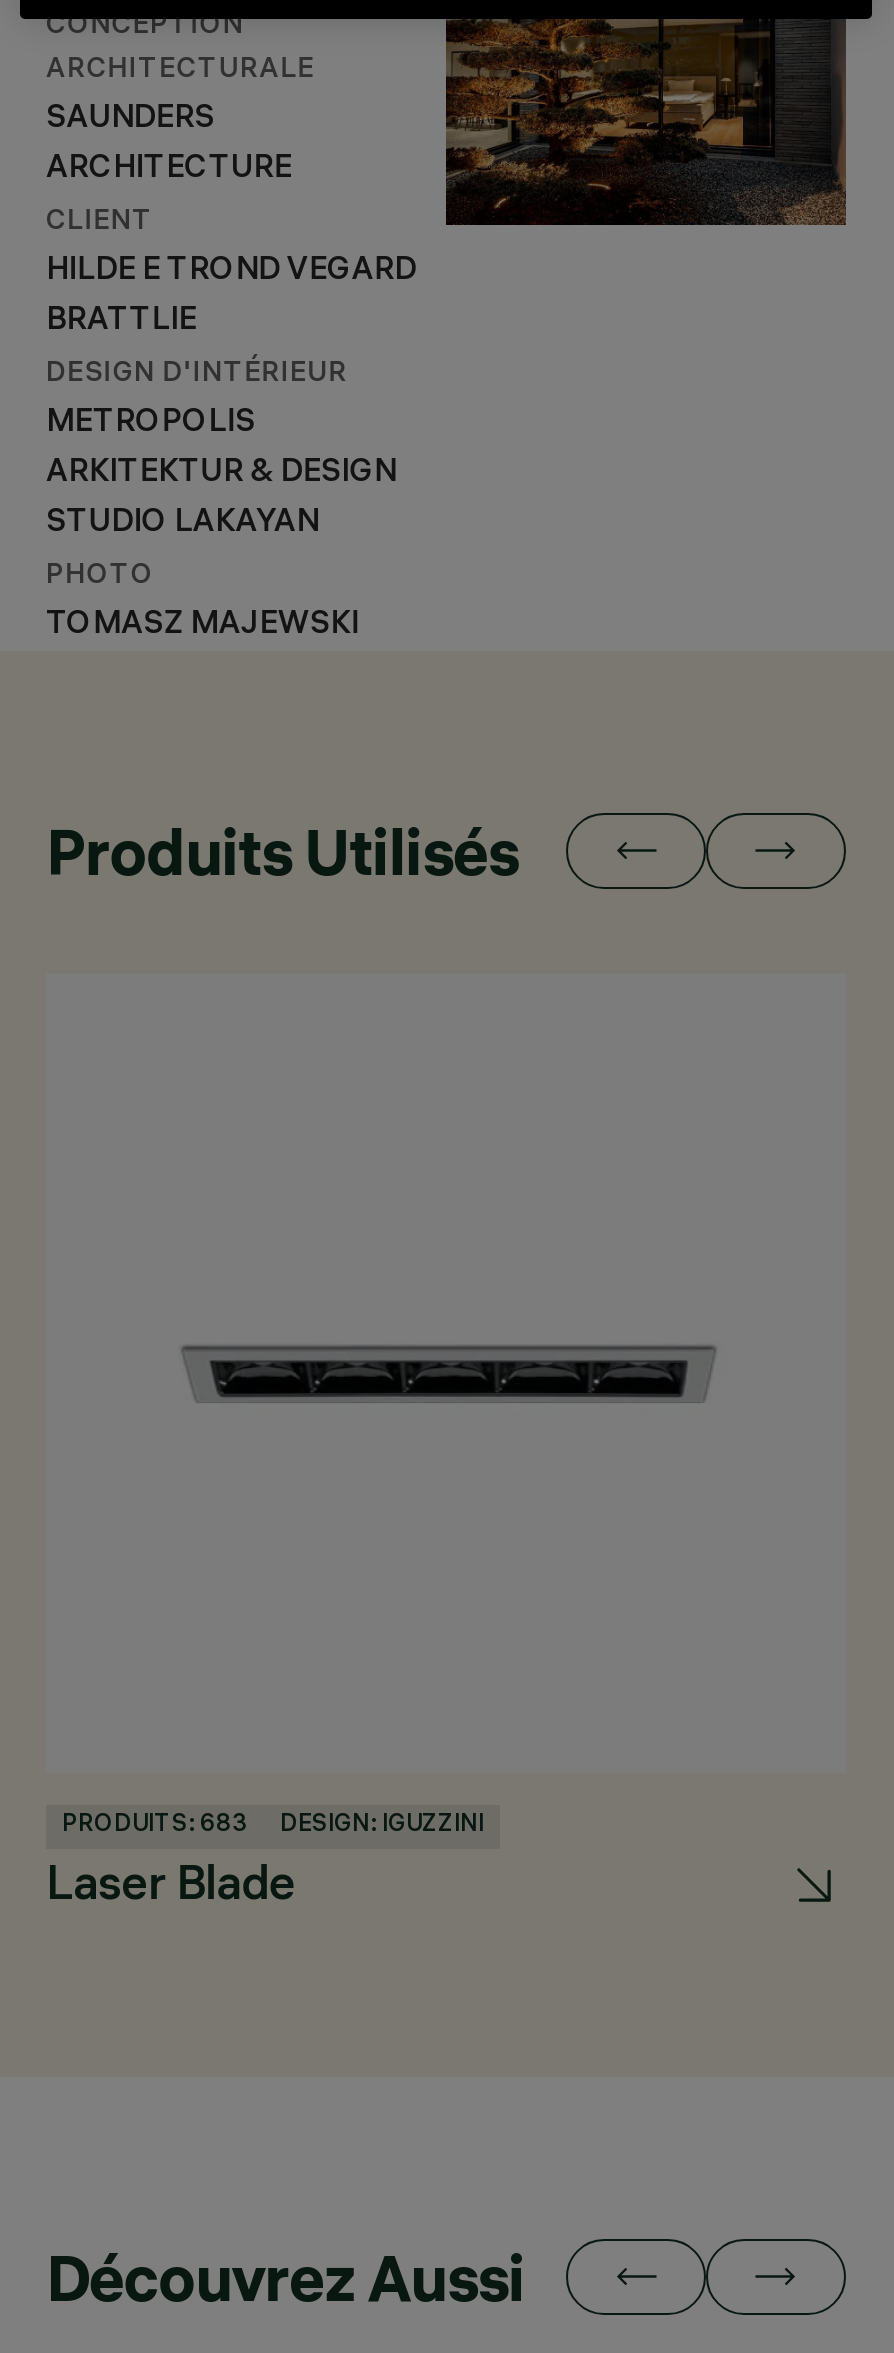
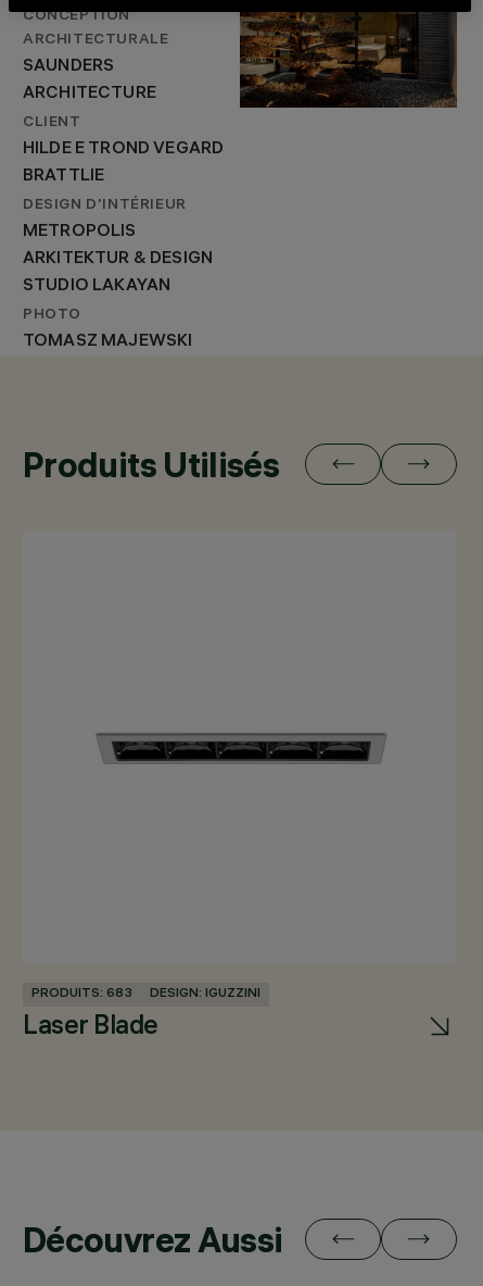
[444,17,848,227] [image] -> [240,12,457,124] [image]

